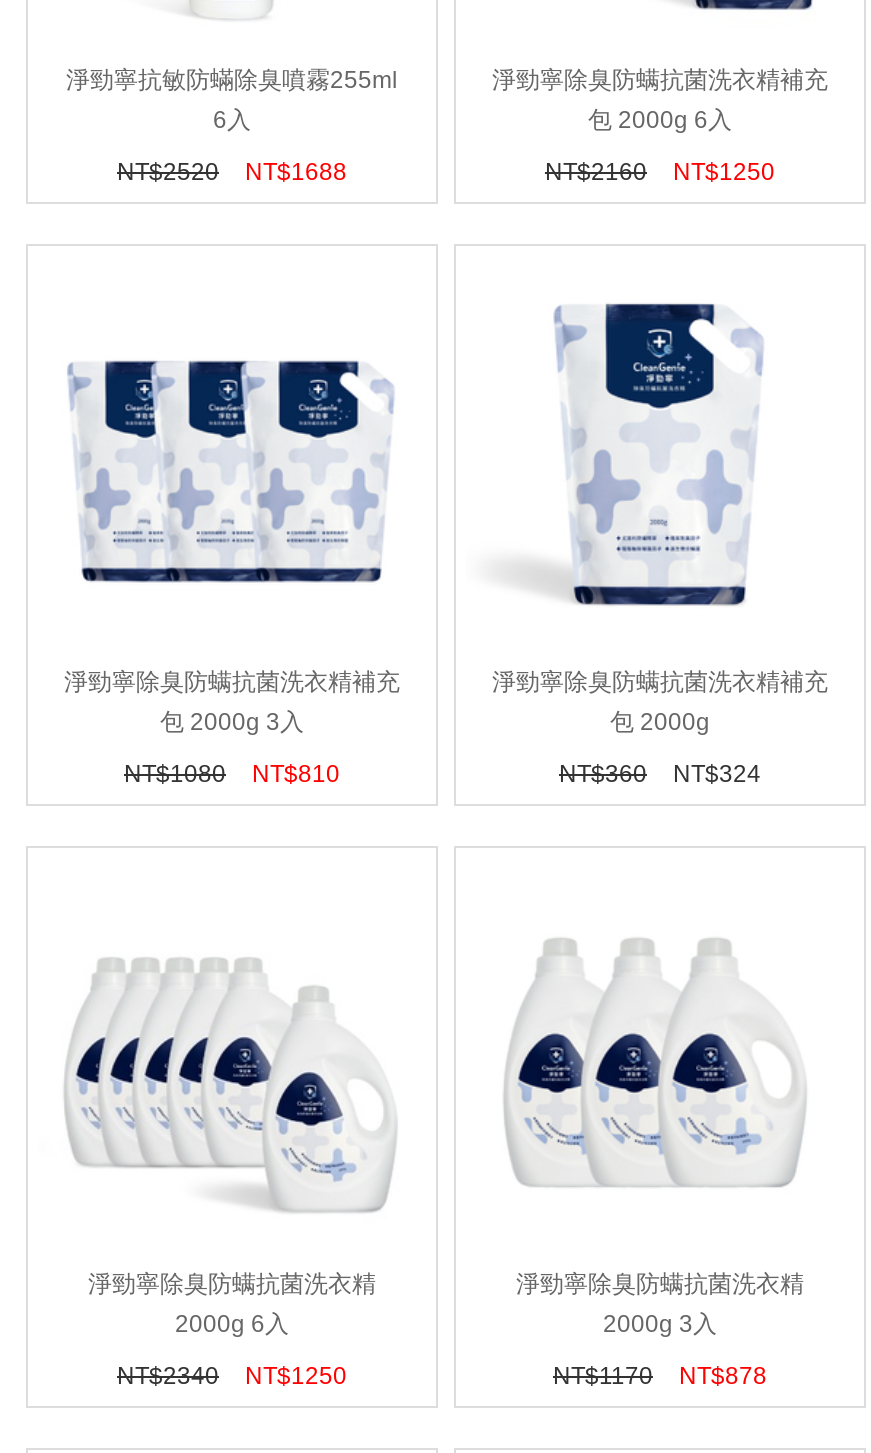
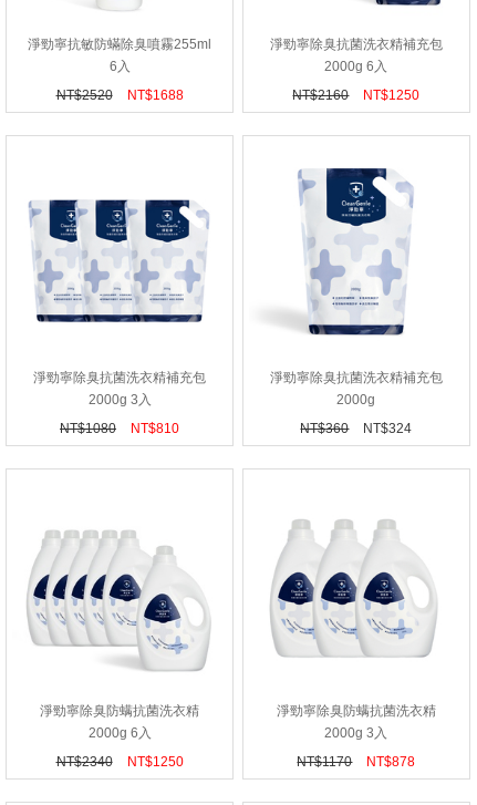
[492,65,828,133] 淨勁寧除臭防螨抗菌洗衣精補充 | 包 2000g 6入 -> [270,36,443,74] 淨勁寧除臭抗菌洗衣精補充包 | 2000g 6入
[64,667,400,735] 淨勁寧除臭防螨抗菌洗衣精補充 | 包 2000g 3入 -> [33,369,206,407] 淨勁寧除臭抗菌洗衣精補充包 | 2000g 3入
[492,667,828,735] 淨勁寧除臭防螨抗菌洗衣精補充 | 包 2000g -> [270,369,443,407] 淨勁寧除臭抗菌洗衣精補充包 | 2000g

